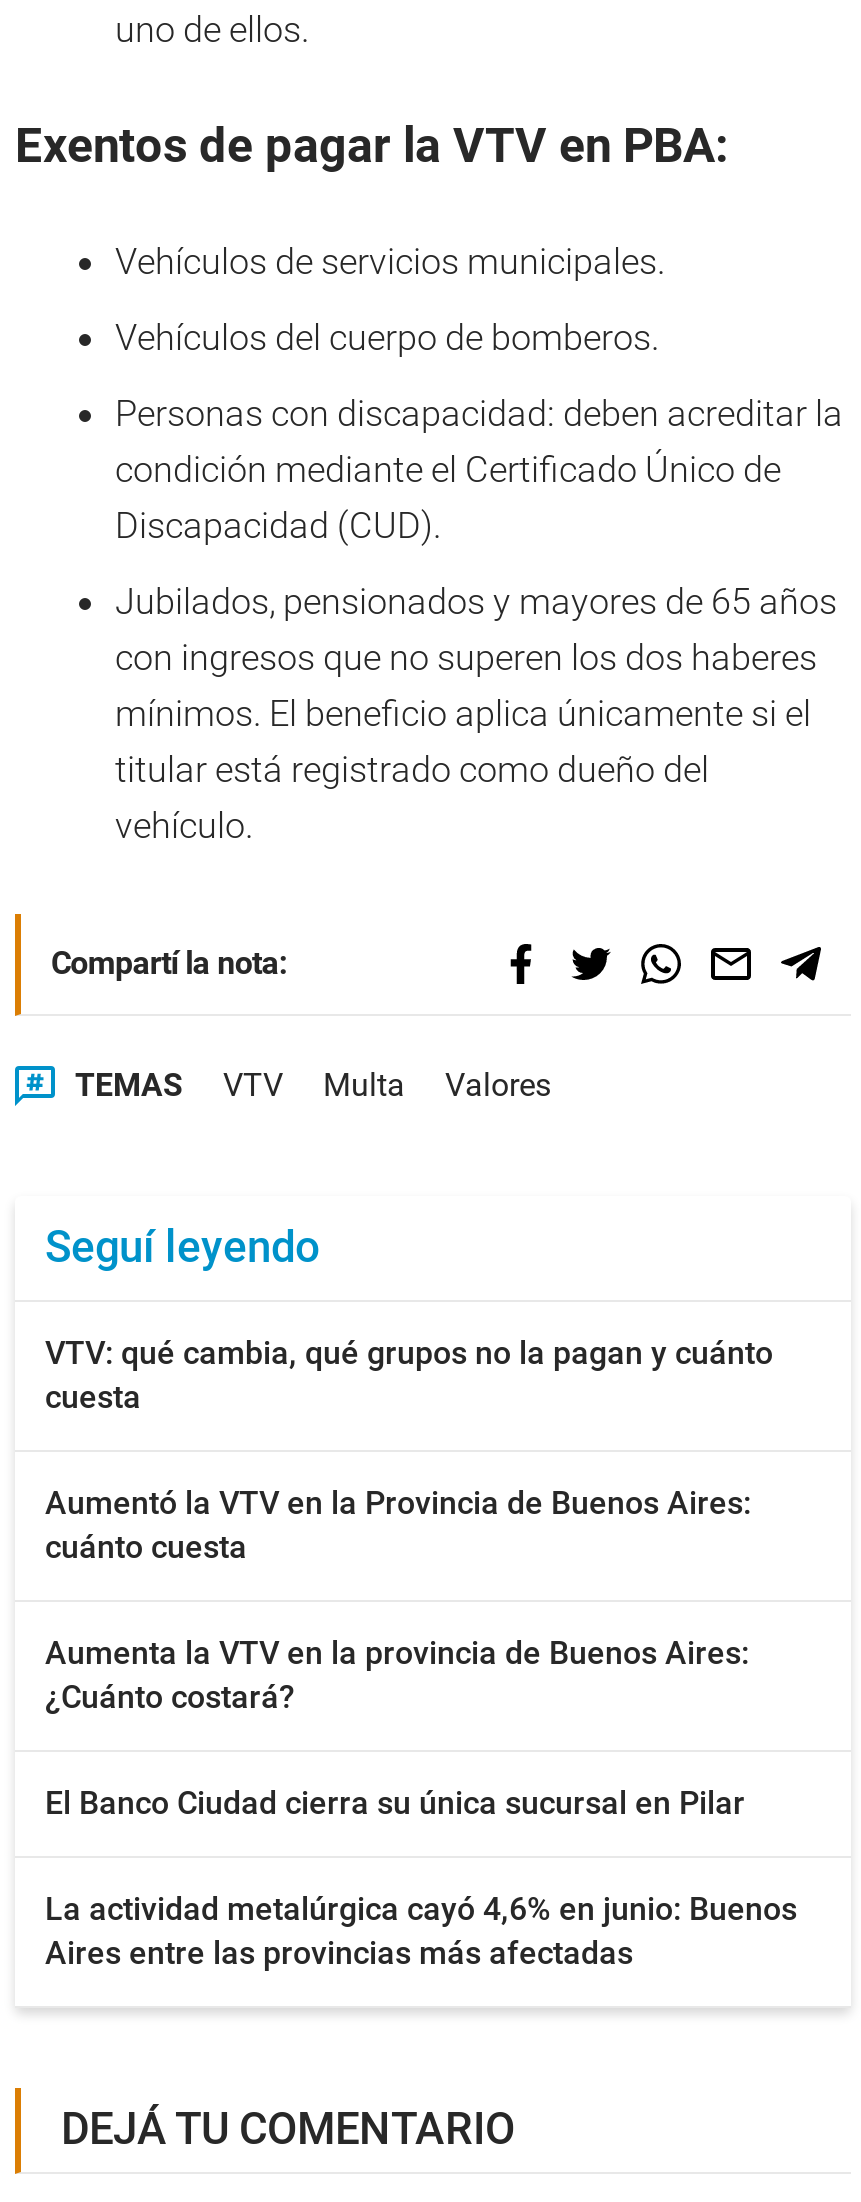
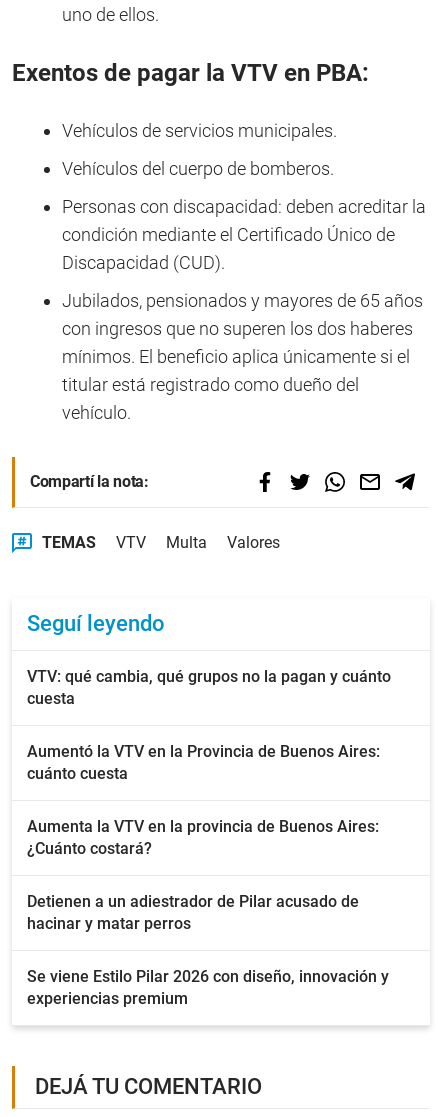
[45,1783,745,1821] El Banco Ciudad cierra su única sucursal en Pilar -> [27,892,359,933] Detienen a un adiestrador de Pilar acusado de | hacinar y matar perros
[45,1889,797,1971] La actividad metalúrgica cayó 4,6% en junio: Buenos | Aires entre las provincias más afectadas -> [27,967,389,1008] Se viene Estilo Pilar 2026 con diseño, innovación y | experiencias premium

